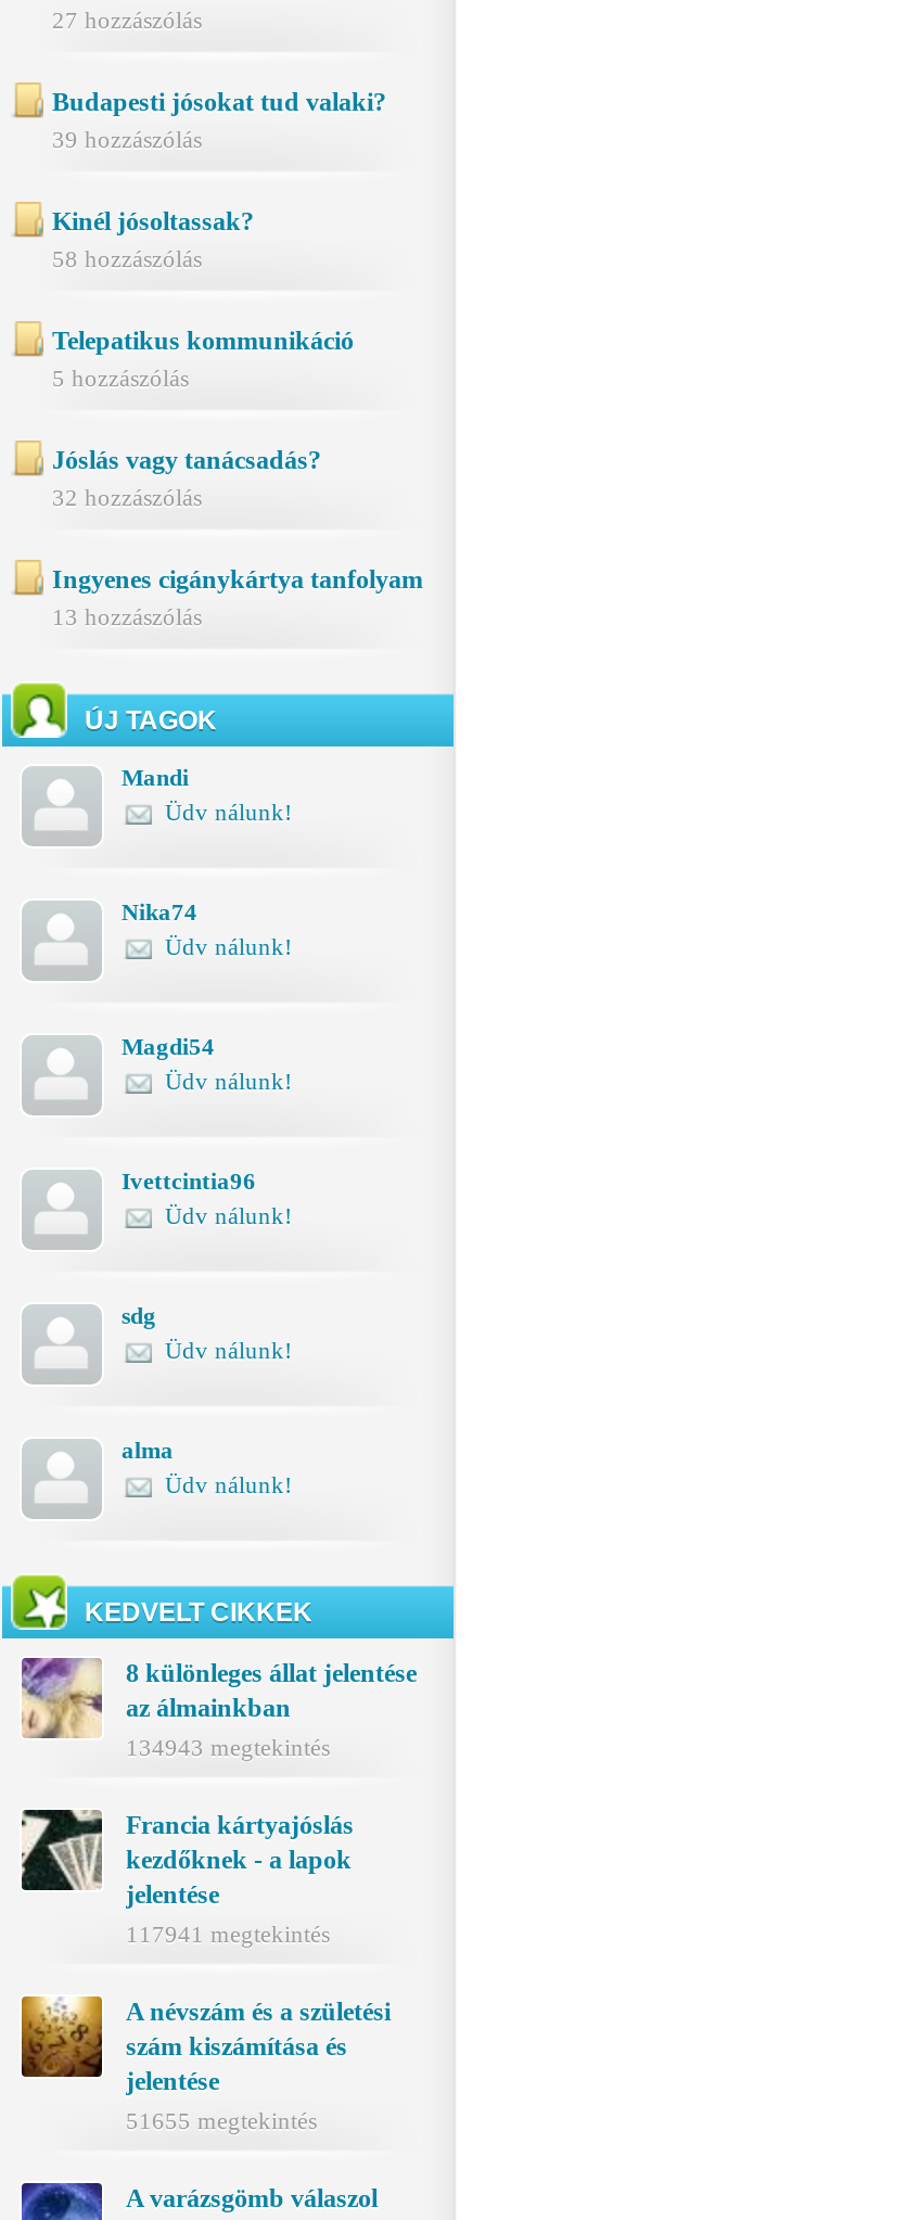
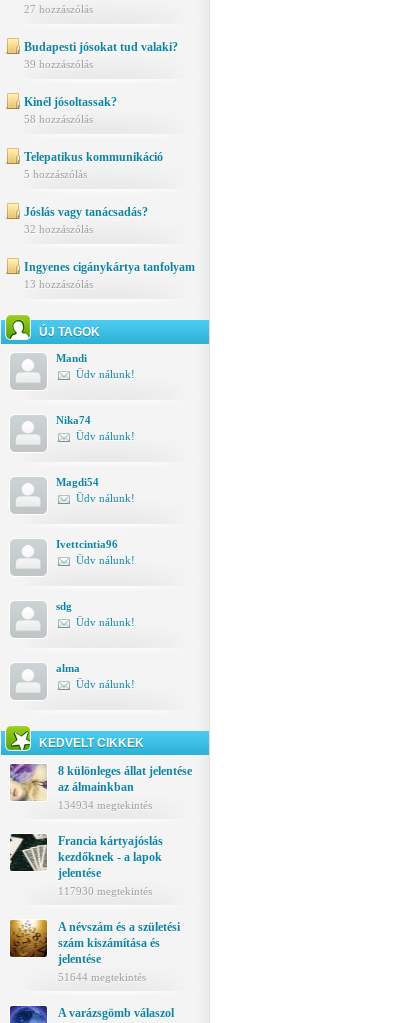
[126,1734,330,1760] 134943 megtekintés -> [58,799,152,811] 134934 megtekintés
[126,1921,330,1947] 117941 megtekintés -> [58,885,152,897] 117930 megtekintés
[126,2107,317,2133] 51655 megtekintés -> [58,971,146,983] 51644 megtekintés

